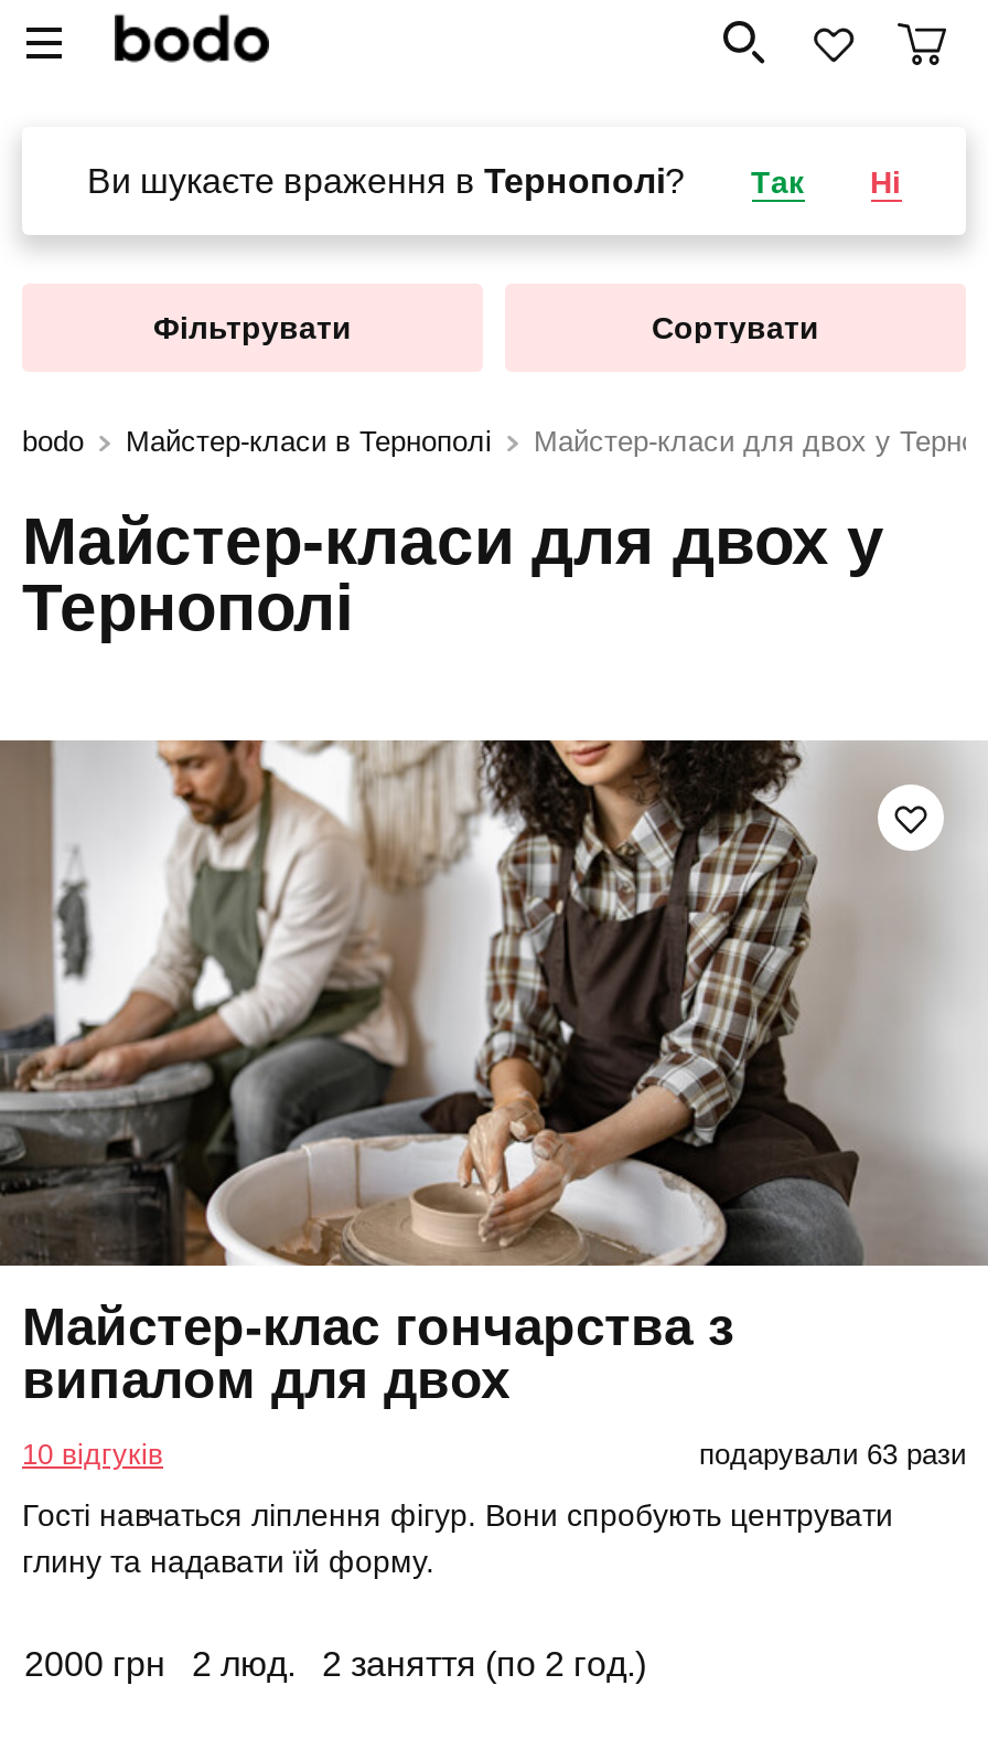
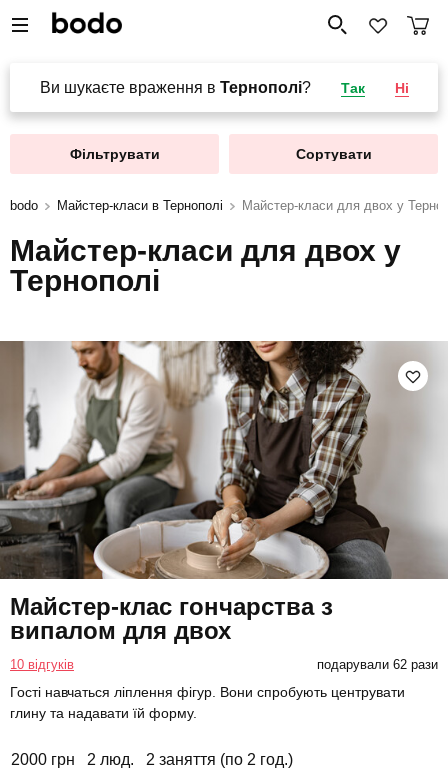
[699,1439,966,1472] подарували 63 рази -> [317,657,438,672] подарували 62 рази

